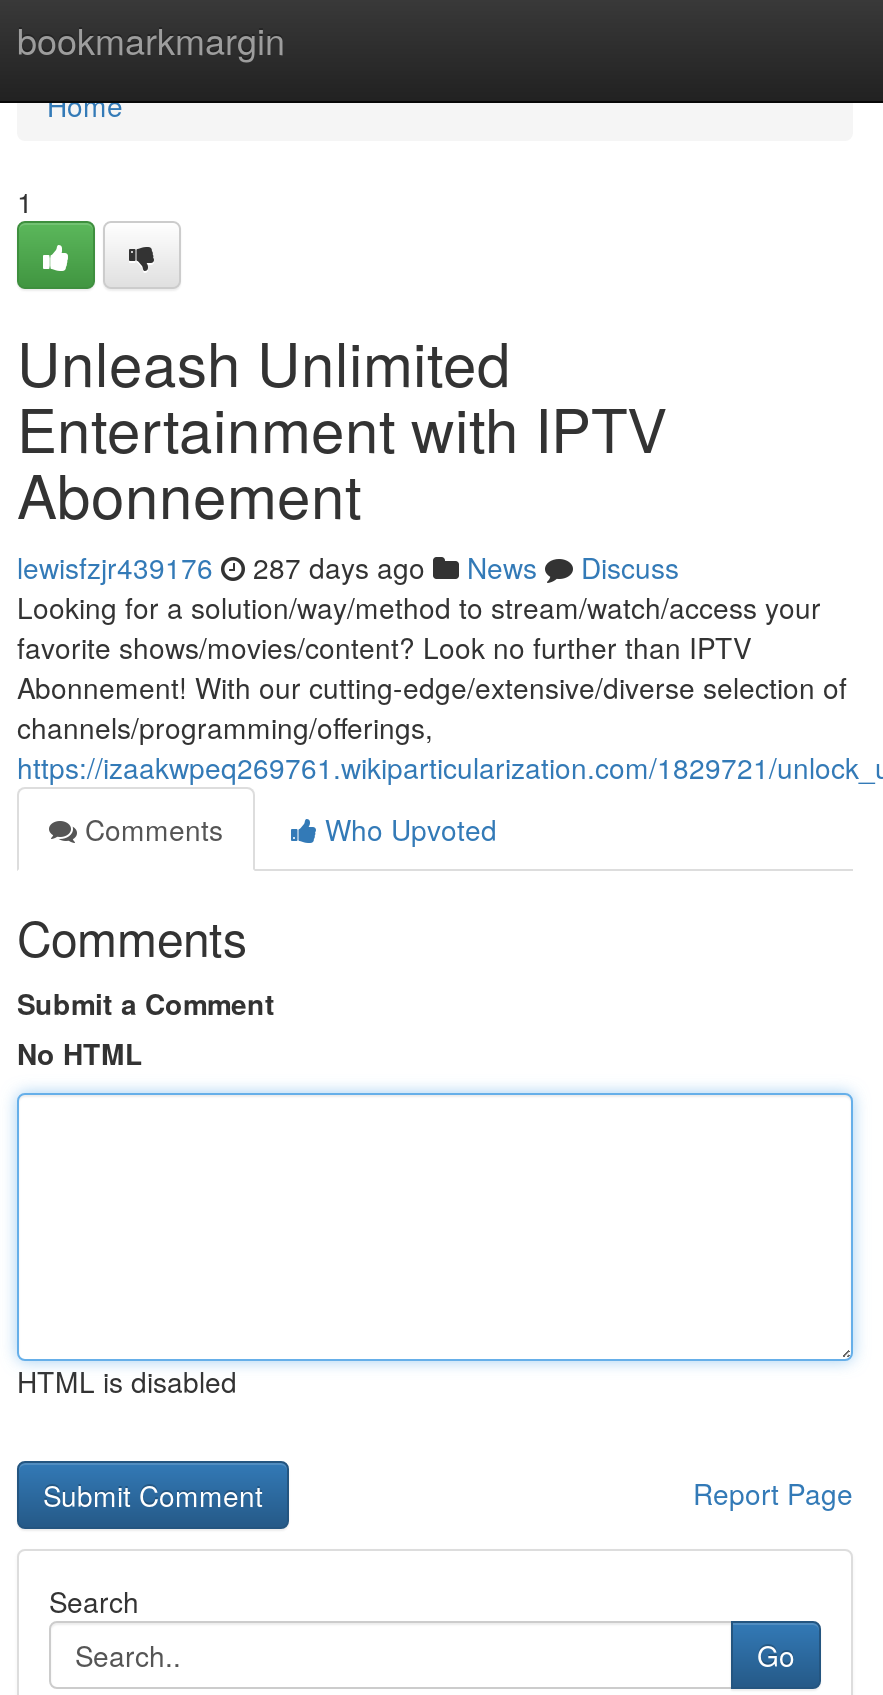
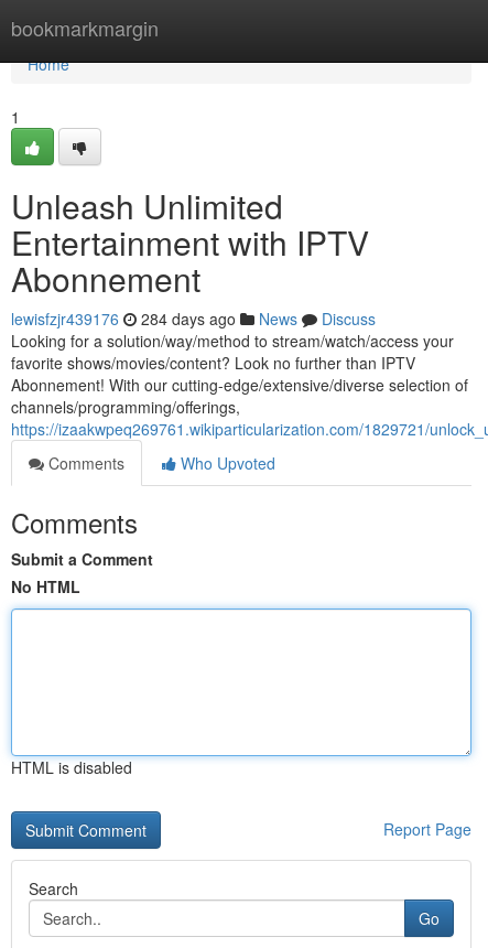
[17,547,679,587] lewisfzjr439176 287 days ago News Discuss -> [11,308,376,330] lewisfzjr439176 284 days ago News Discuss

